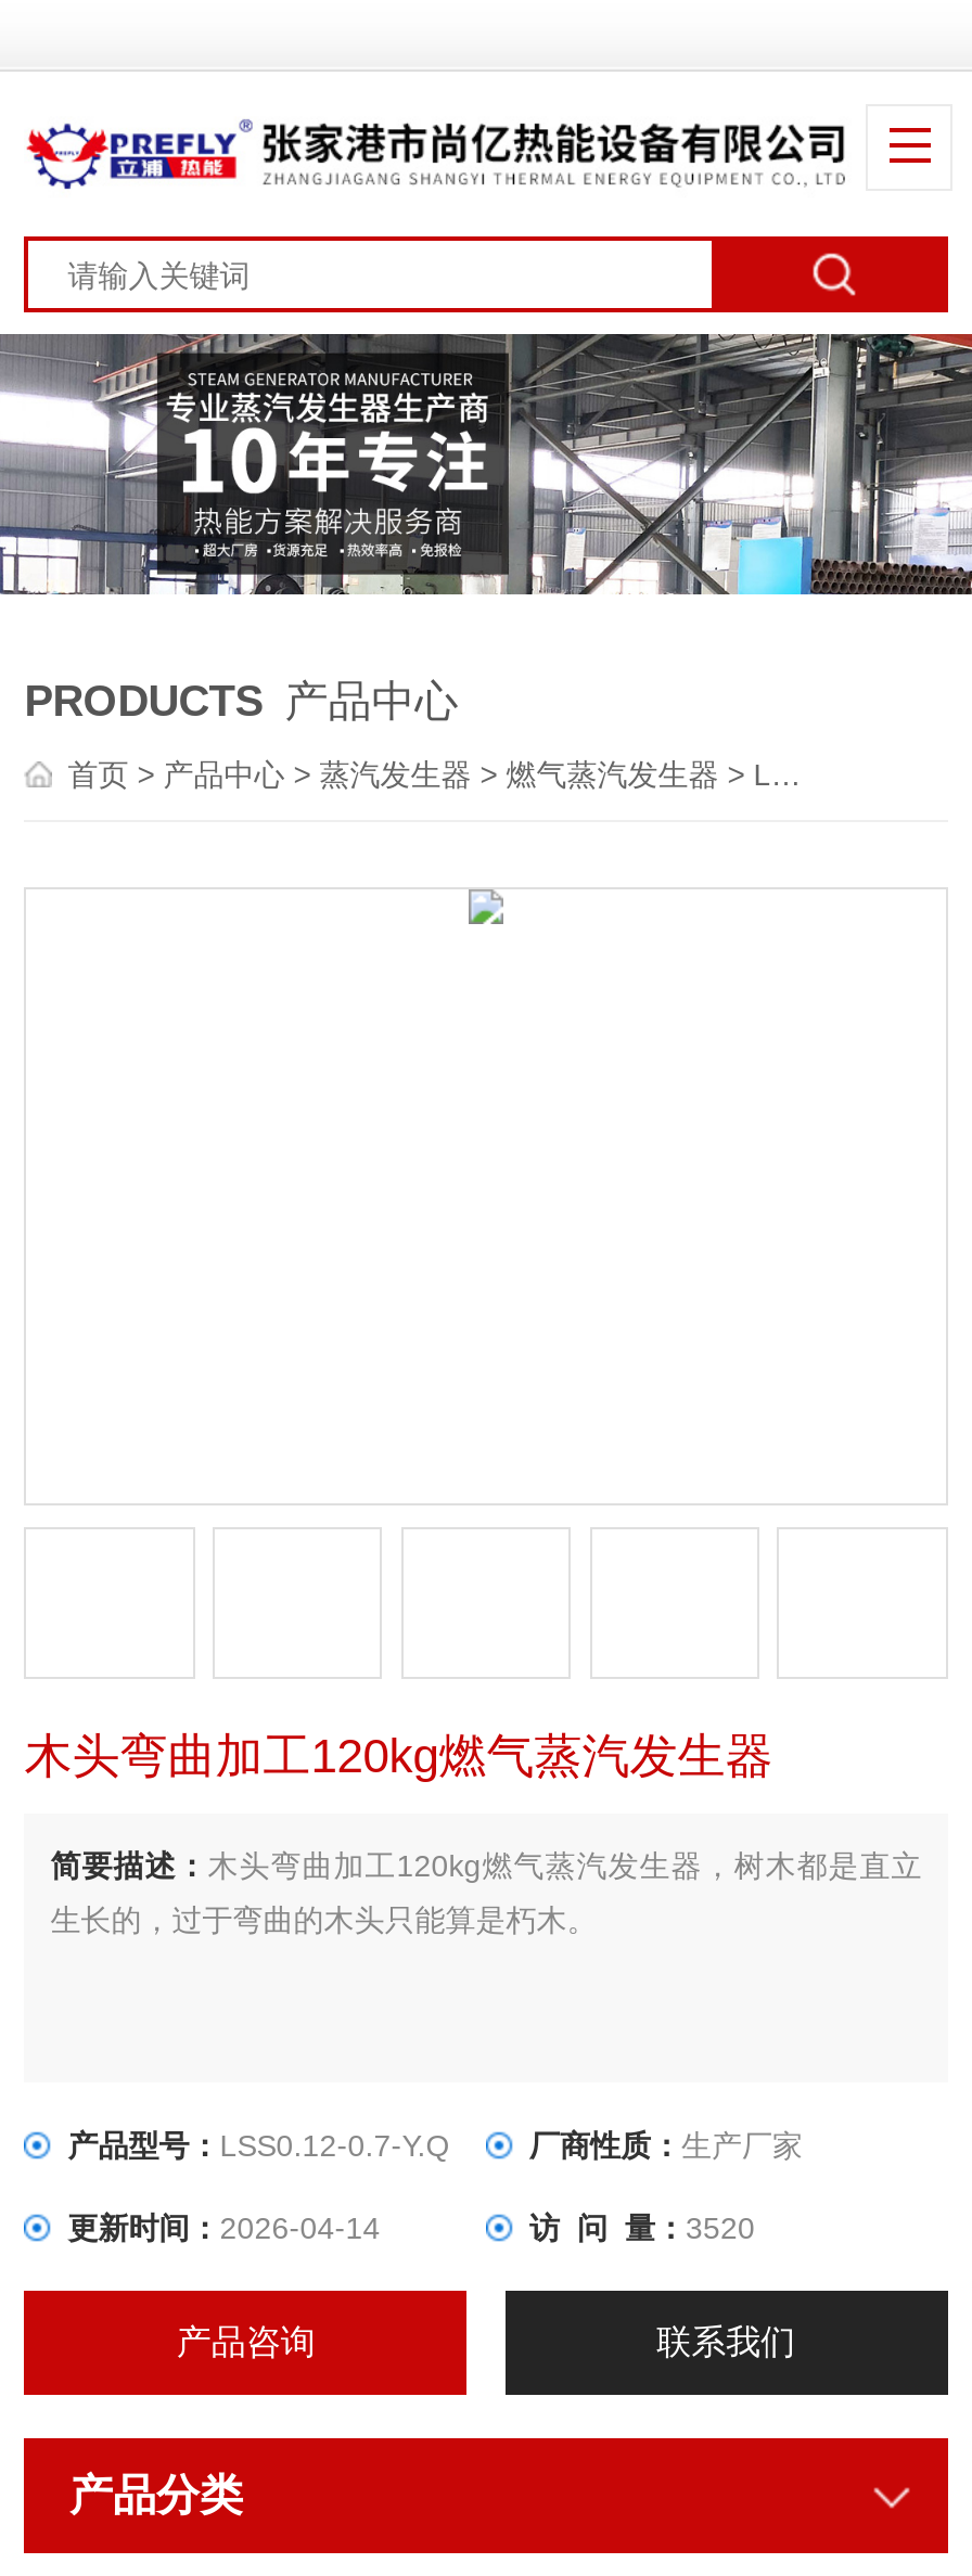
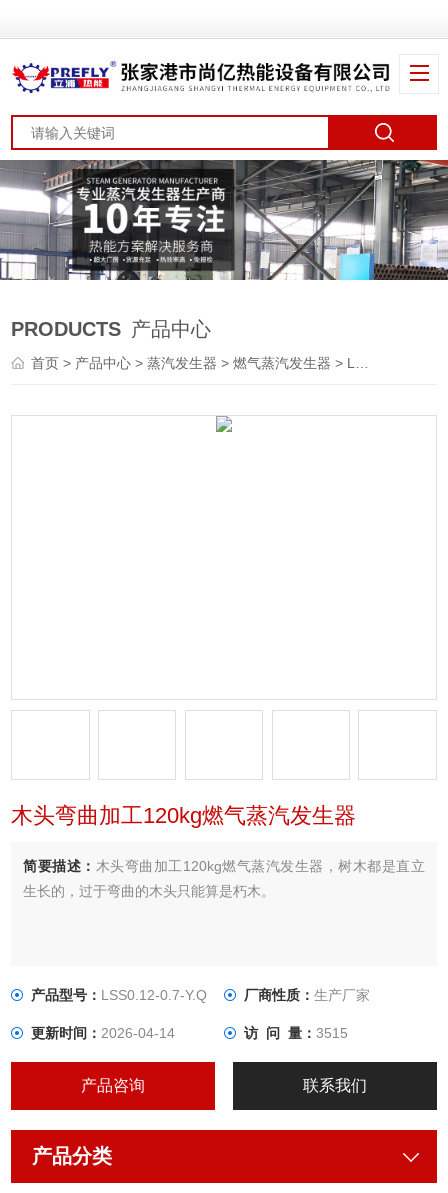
[529,2211,755,2246] 访 问 量：3520 -> [244,1025,348,1041] 访 问 量：3515

